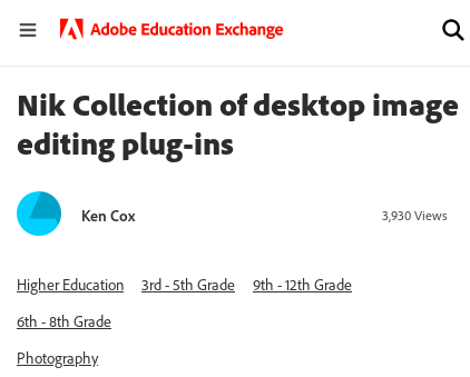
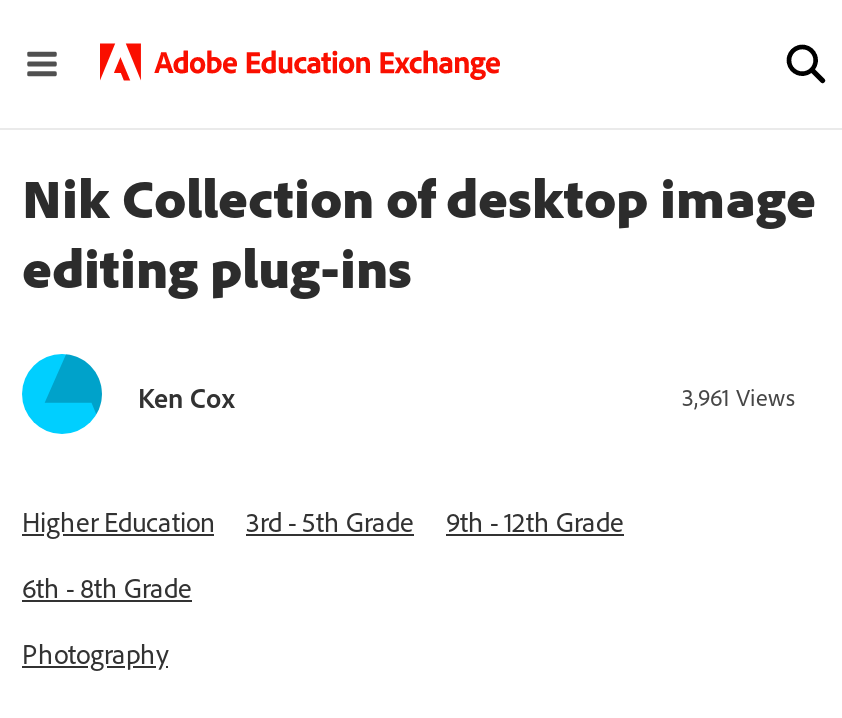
[382,207,448,224] 3,930 Views -> [682,382,796,412] 3,961 Views

